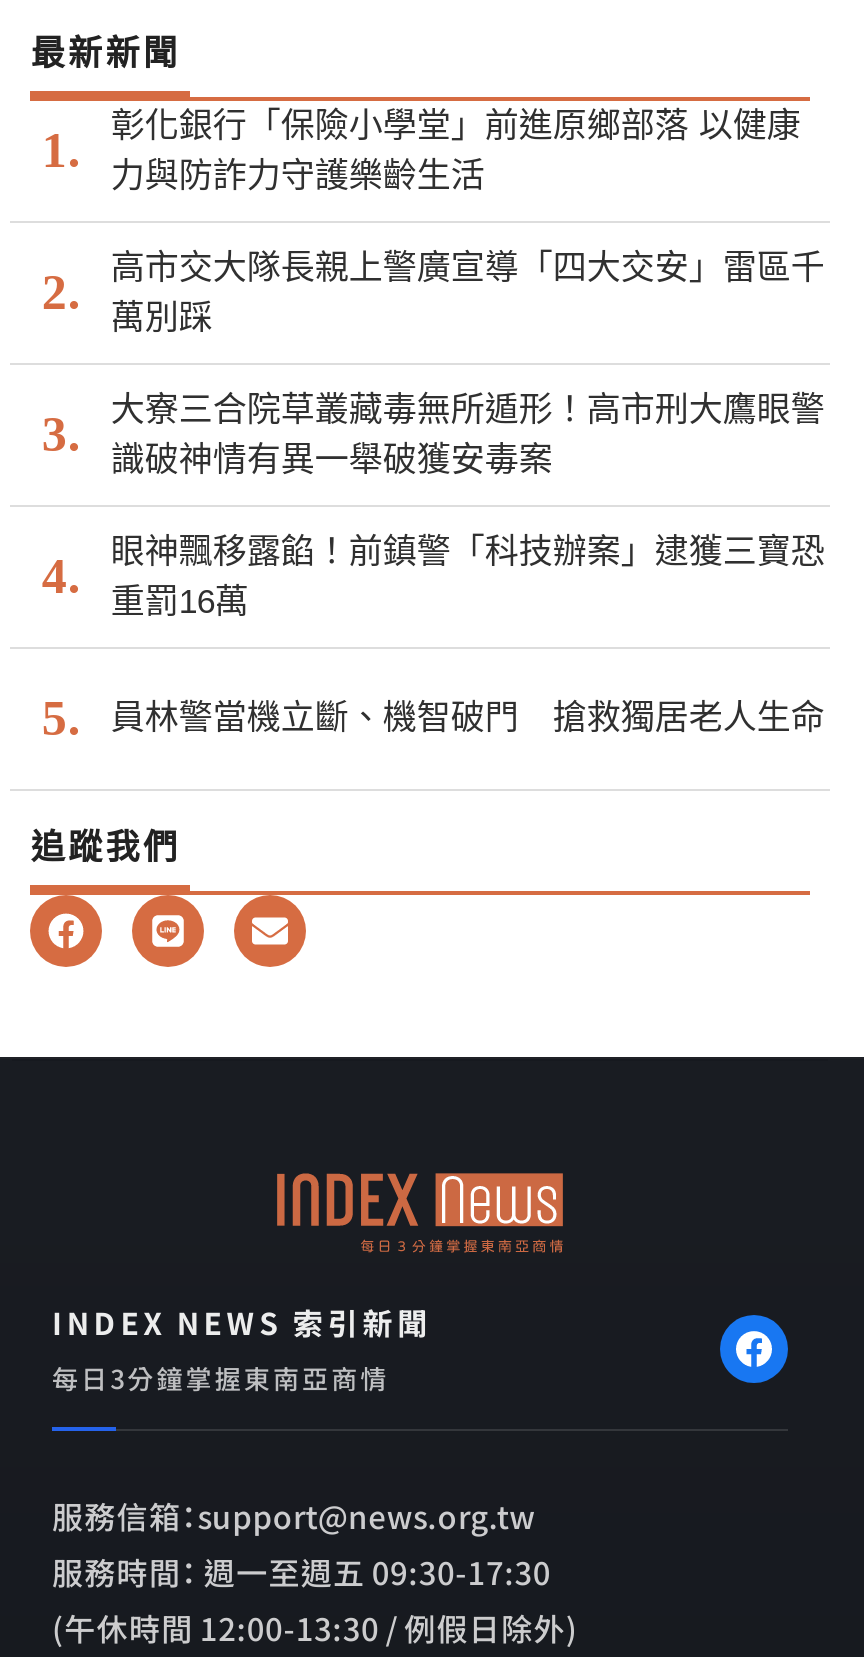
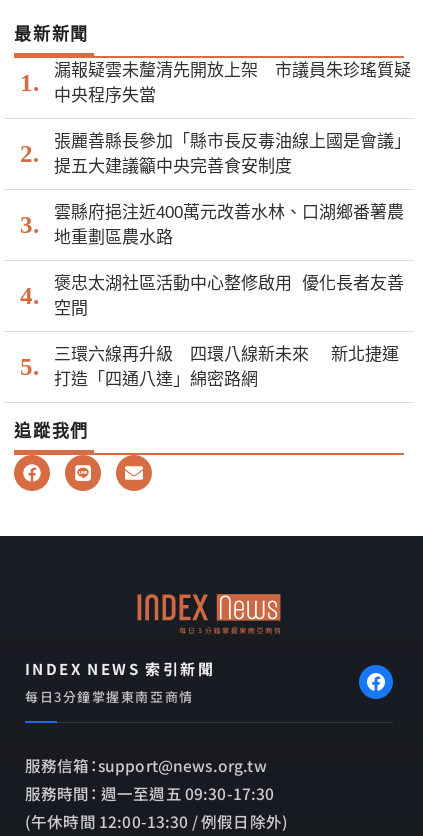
[111,107,801,195] 彰化銀行「保險小學堂」前進原鄉部落 以健康 | 力與防詐力守護樂齡生活 -> [54,61,411,105] 漏報疑雲未釐清先開放上架 市議員朱珍瑤質疑 | 中央程序失當
[111,249,825,337] 高市交大隊長親上警廣宣導「四大交安」雷區千 | 萬別踩 -> [54,132,411,176] 張麗善縣長參加「縣市長反毒油線上國是會議」 | 提五大建議籲中央完善食安制度
[111,391,825,479] 大寮三合院草叢藏毒無所遁形！高市刑大鷹眼警 | 識破神情有異一舉破獲安毒案 -> [54,203,404,247] 雲縣府挹注近400萬元改善水林、口湖鄉番薯農 | 地重劃區農水路
[111,533,825,621] 眼神飄移露餡！前鎮警「科技辦案」逮獲三寶恐 | 重罰16萬 -> [54,274,404,318] 褒忠太湖社區活動中心整修啟用 優化長者友善 | 空間
[111,700,825,738] 員林警當機立斷、機智破門 搶救獨居老人生命 -> [54,345,399,389] 三環六線再升級 四環八線新未來 新北捷運 | 打造「四通八達」綿密路網

